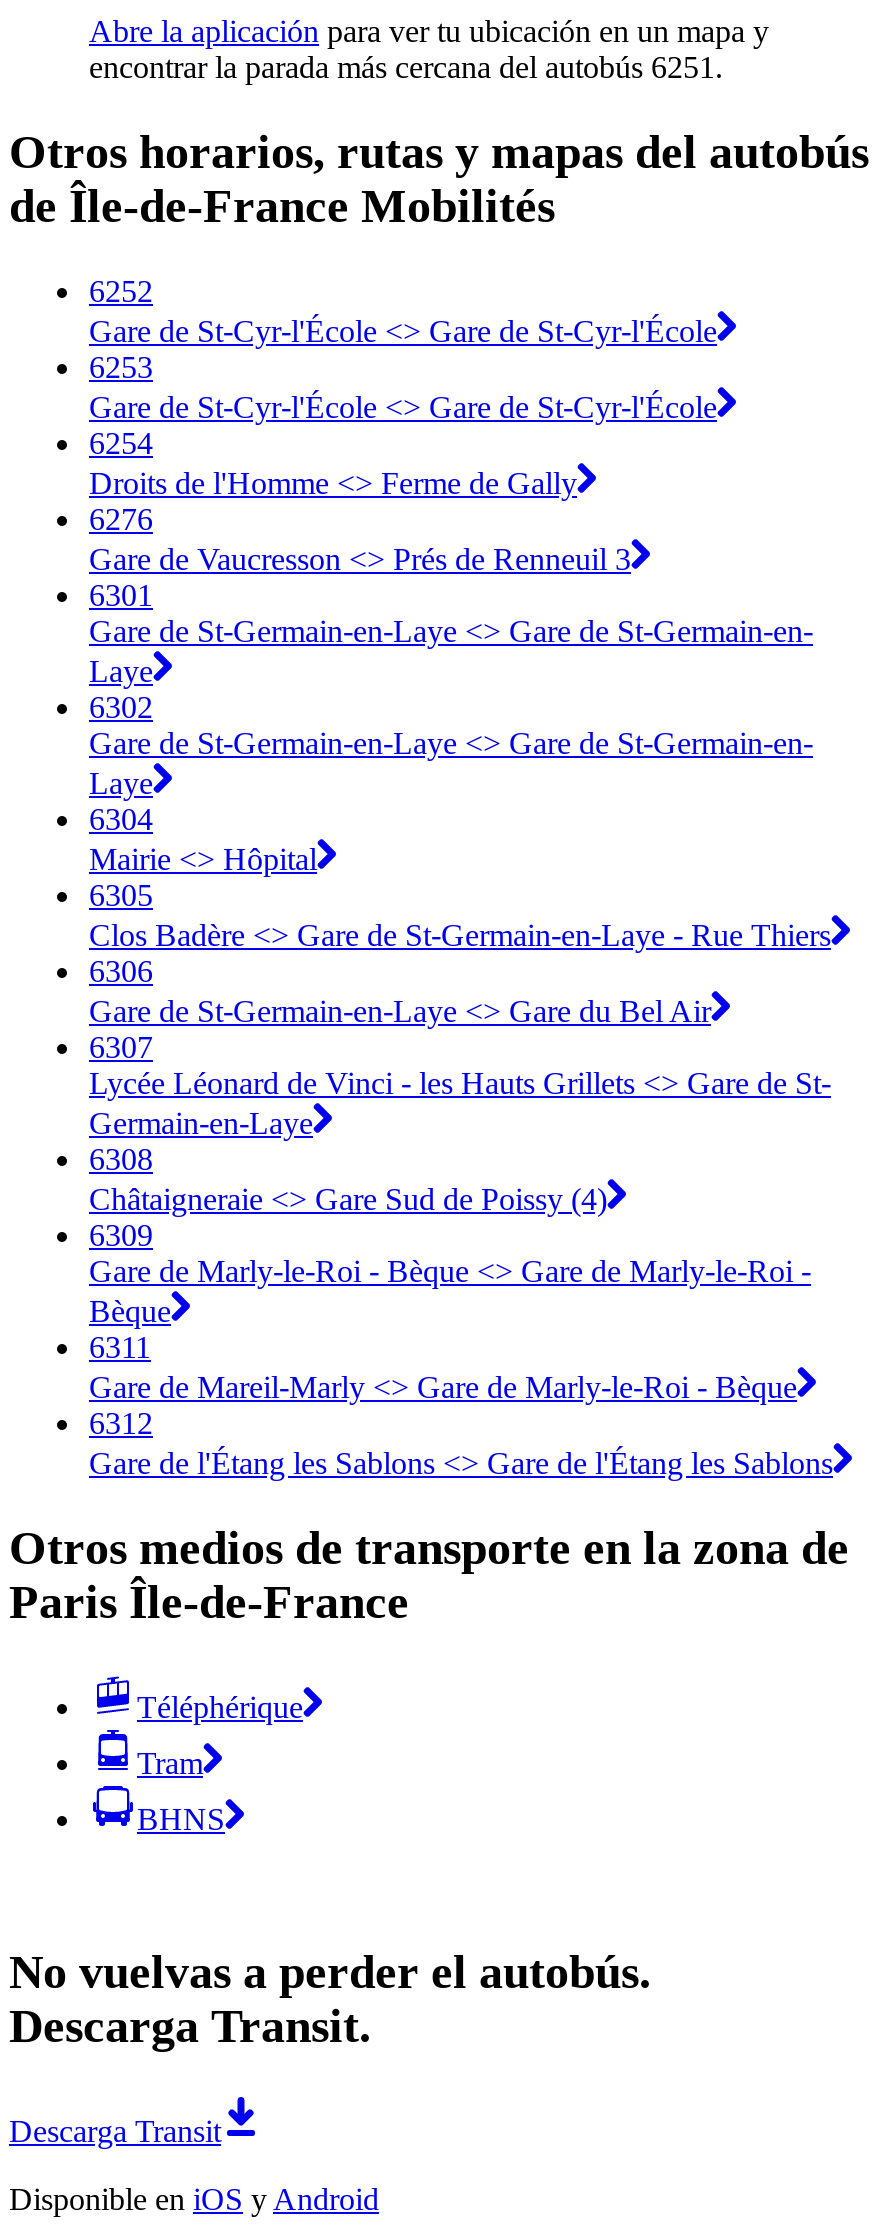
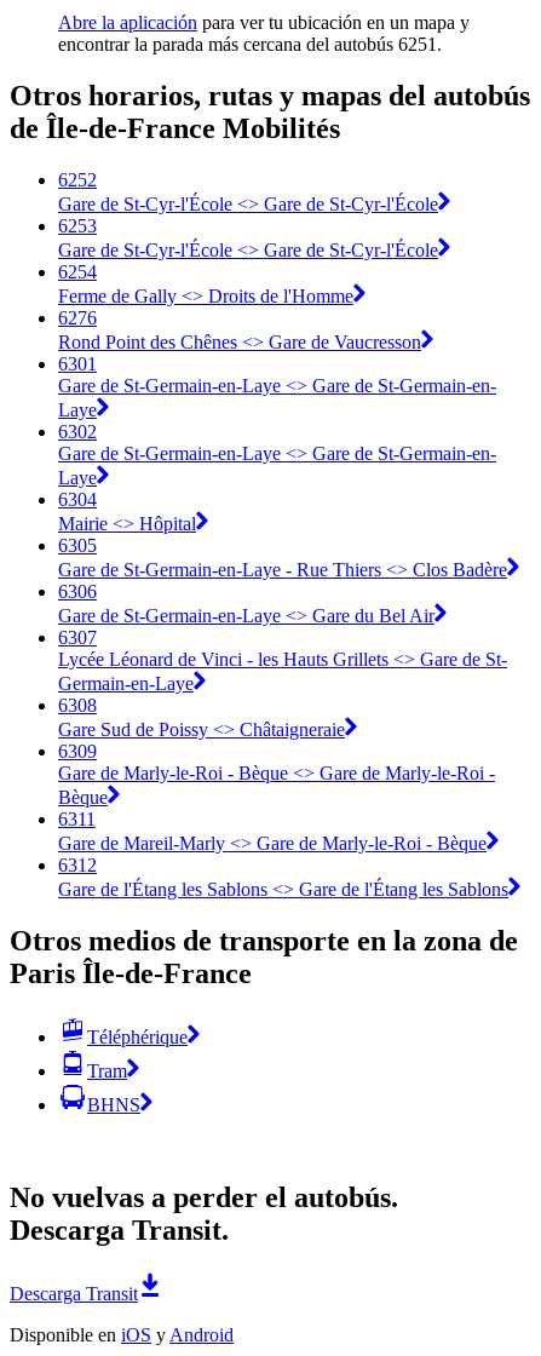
[89,466,577,500] Droits de l'Homme <>︎ Ferme de Gally -> [58,286,353,306] Ferme de Gally <>︎ Droits de l'Homme
[89,542,631,576] Gare de Vaucresson <>︎ Prés de Renneuil 3 -> [58,332,421,352] Rond Point des Chênes <>︎ Gare de Vaucresson
[89,918,831,952] Clos Badère <> ︎Gare de St-Germain-en-Laye - Rue Thiers -> [58,559,507,580] Gare de St-Germain-en-Laye - Rue Thiers <> ︎Clos Badère
[89,1182,607,1216] Châtaigneraie <> ︎Gare Sud de Poissy (4) -> [58,719,345,740] Gare Sud de Poissy <> ︎Châtaigneraie

